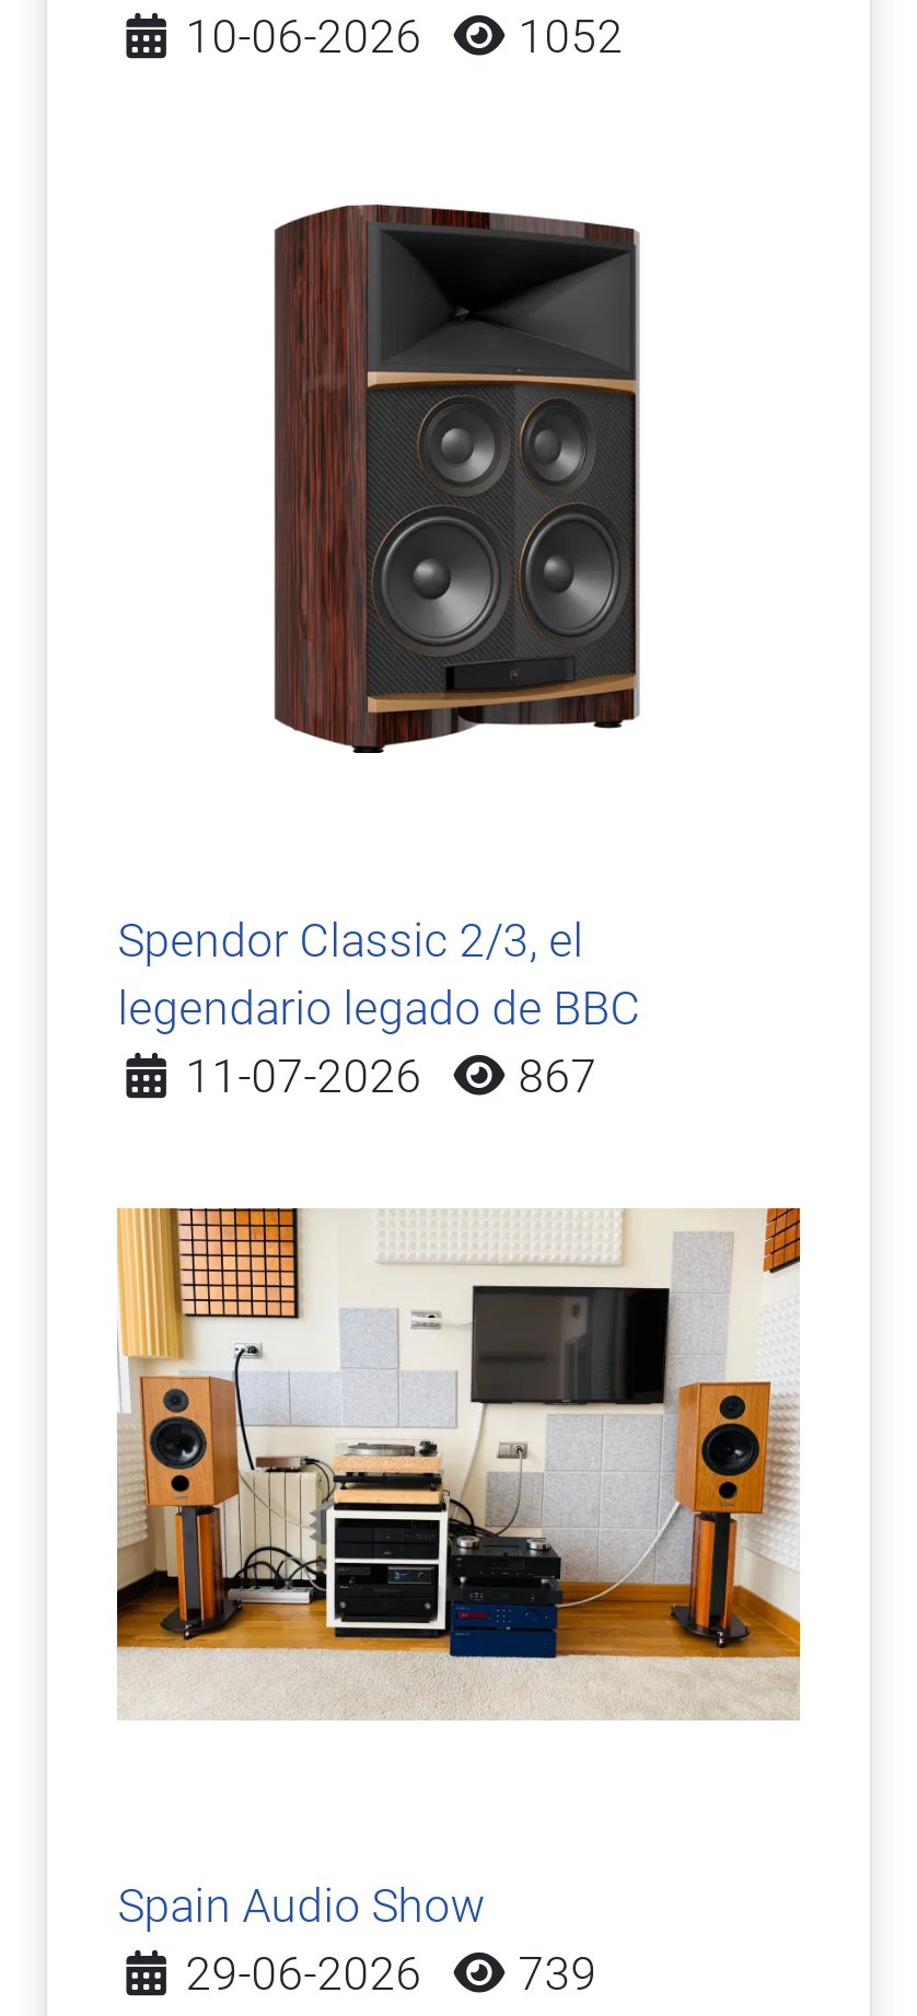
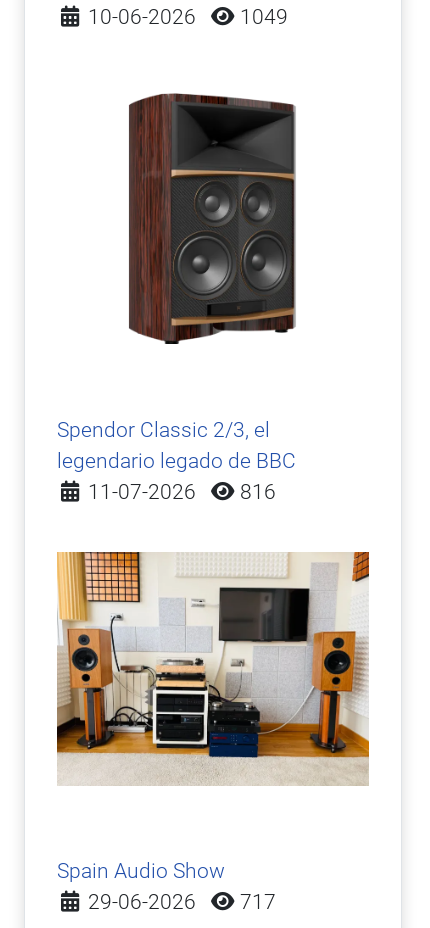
[507,12,623,64] 1052 -> [235,5,288,29] 1049
[507,1050,597,1103] 867 -> [235,480,276,504] 816
[507,1949,597,2001] 739 -> [235,890,276,914] 717

